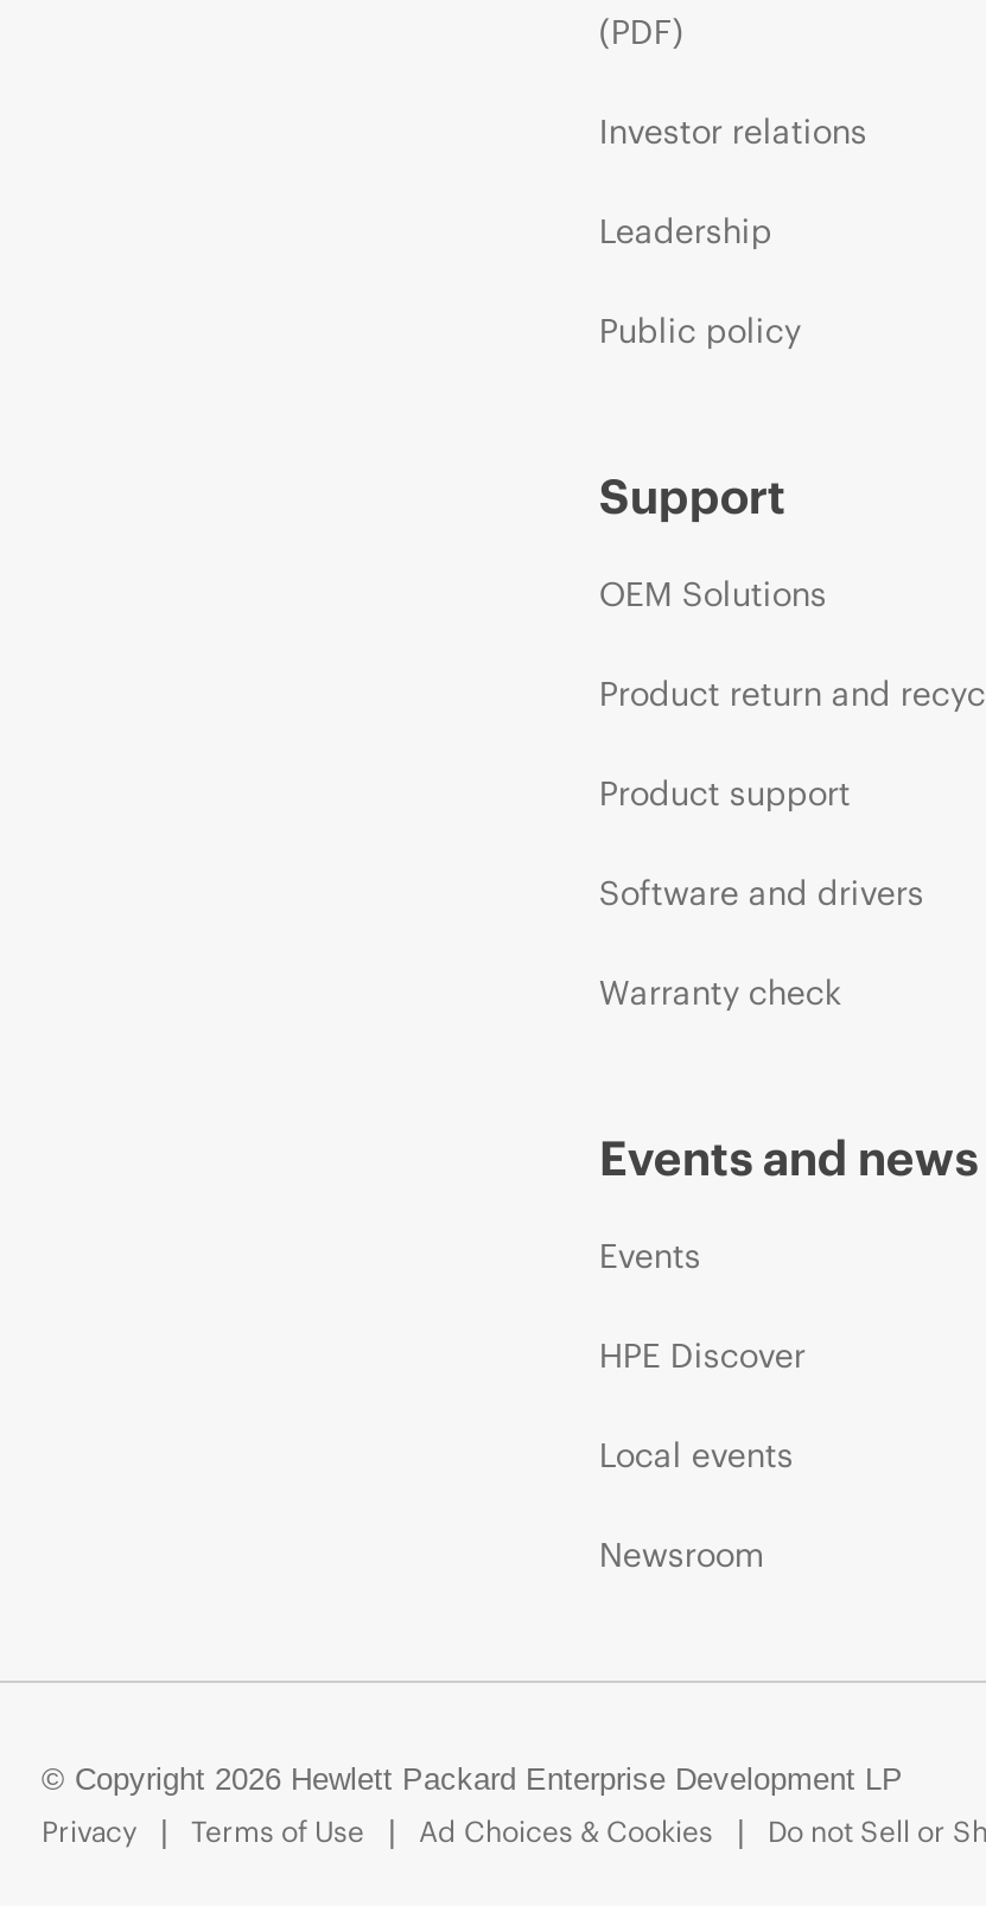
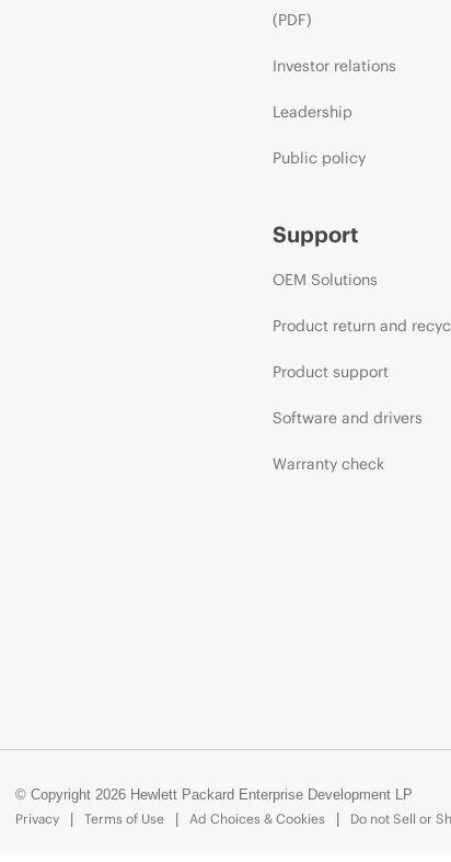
[599,1128,979,1576] Events and news | Events | HPE Discover | Local events | Newsroom -> none

